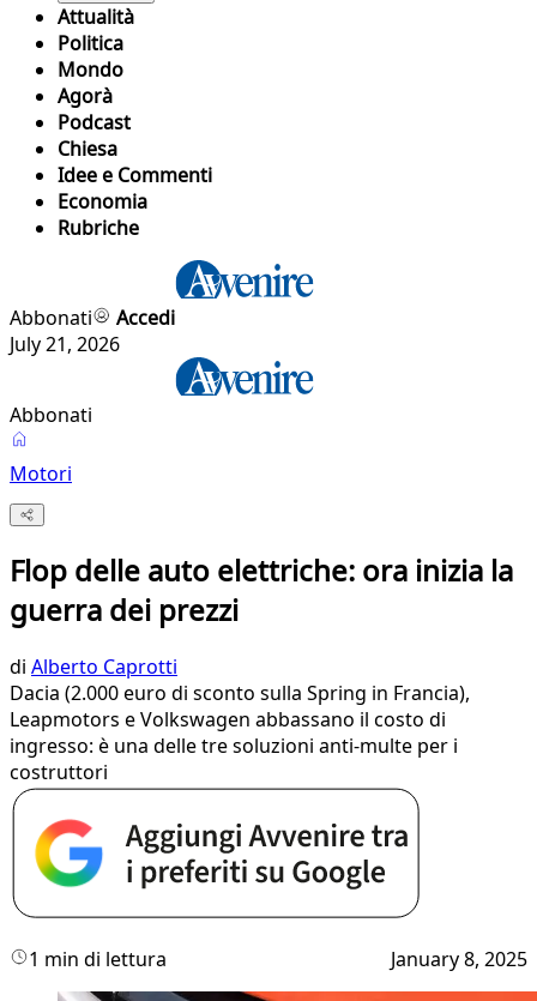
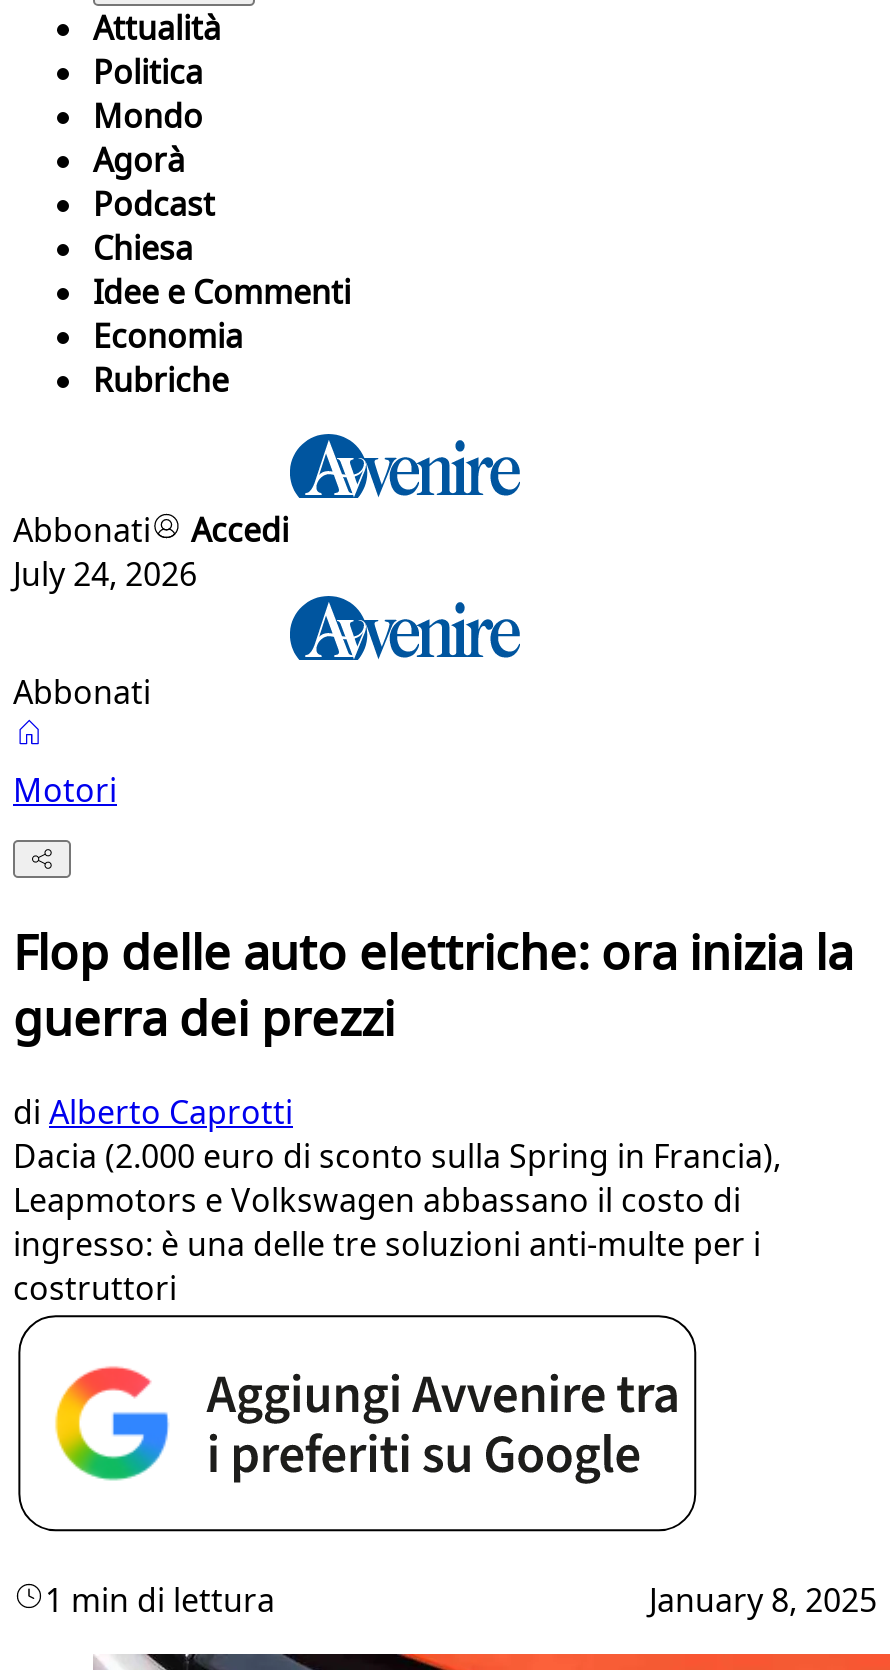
[10,331,120,357] July 21, 2026 -> [13,552,197,596] July 24, 2026

